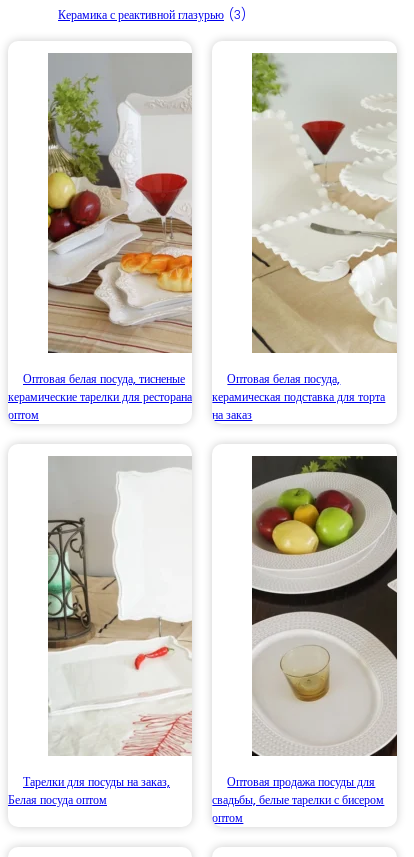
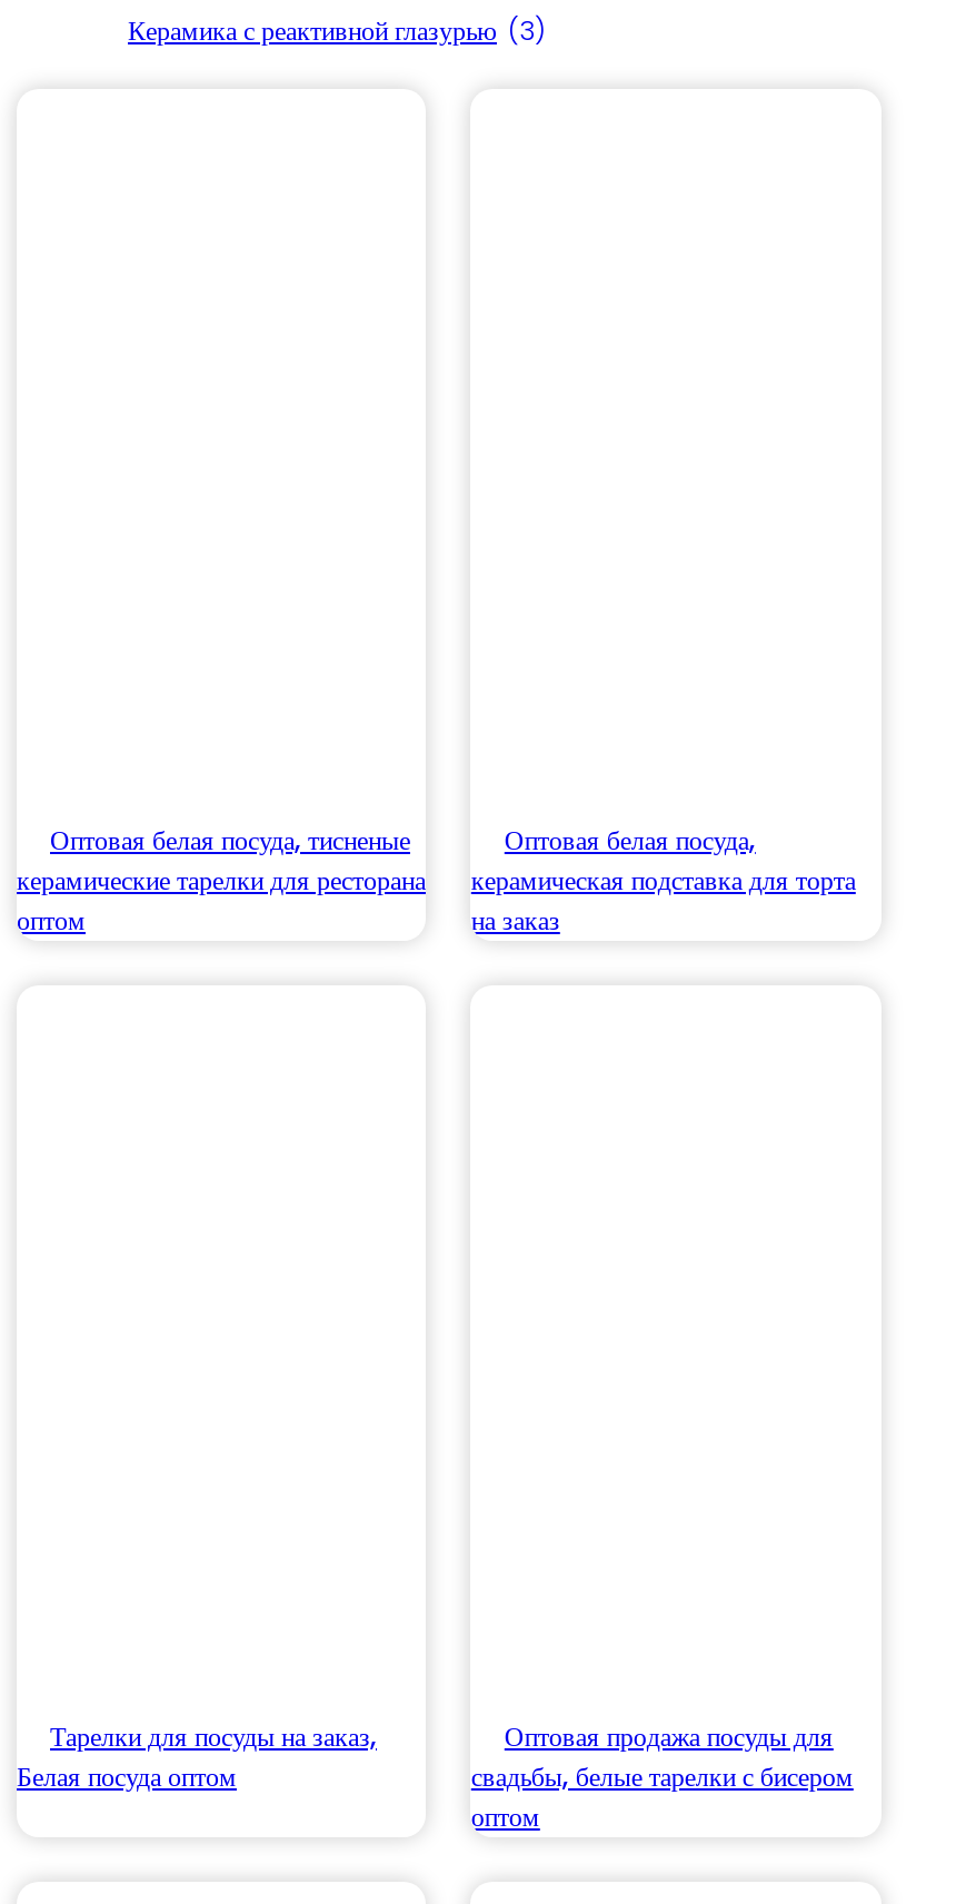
[47,53,193,354] [image] -> none
[251,52,398,354] [image] -> none
[47,456,193,757] [image] -> none
[251,455,398,757] [image] -> none

